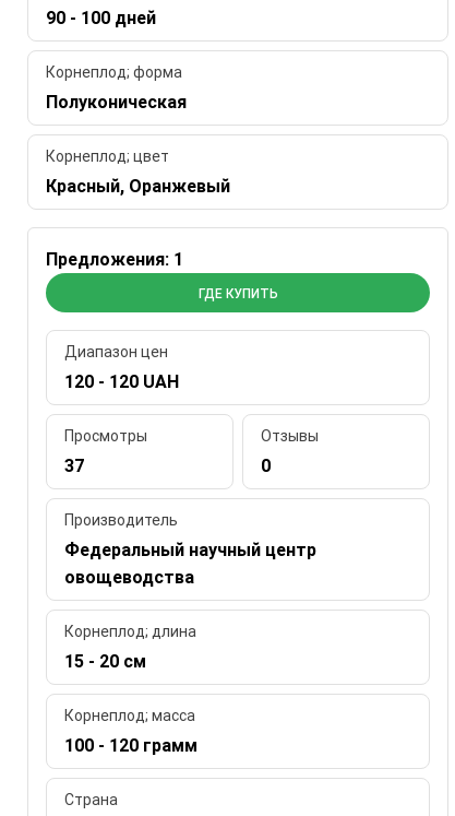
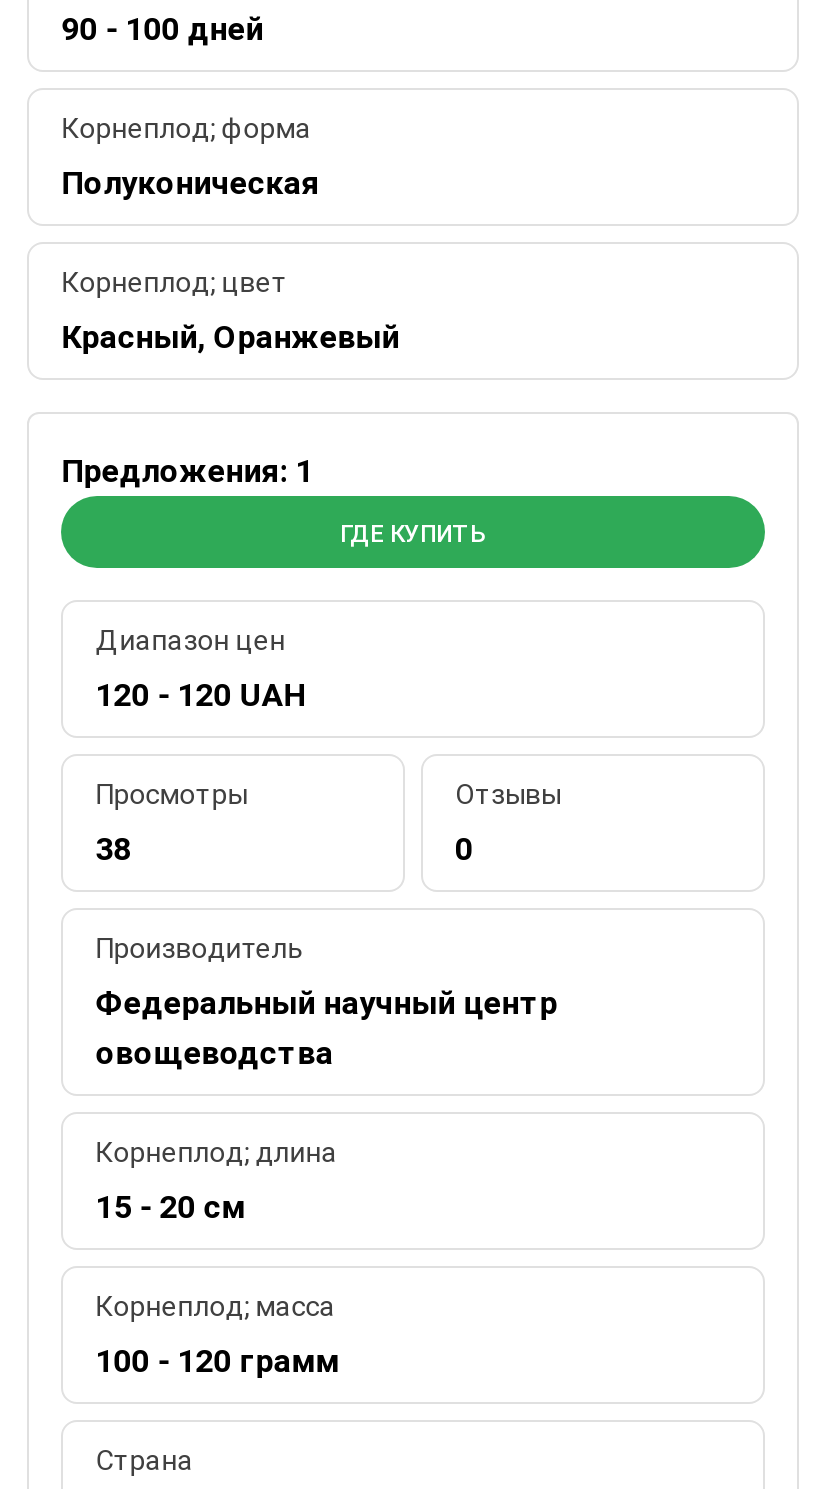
[65,455,84,476] 37 -> [95,830,131,868] 38

